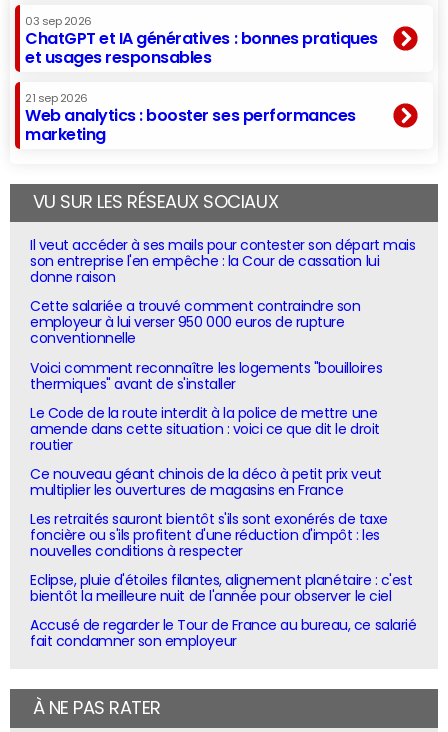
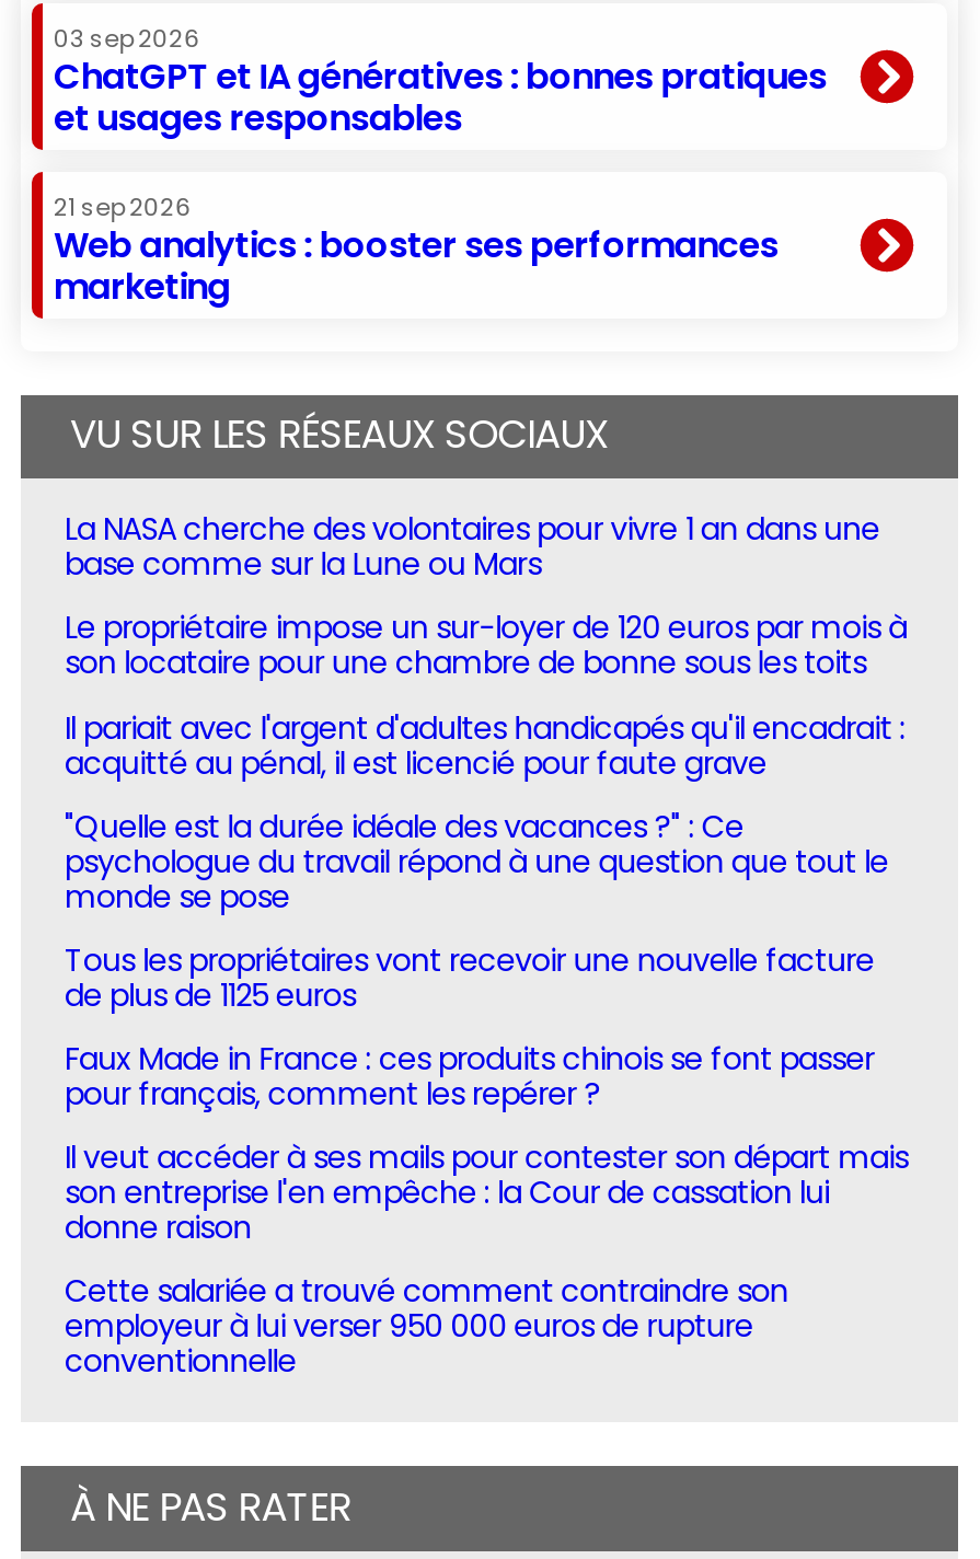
none -> [65,514,907,1109] La NASA cherche des volontaires pour vivre 1 an dans une | base comme sur la Lune ou Mars | Le propriétaire impose un sur-loyer de 120 euros par mois à | son locataire pour une chambre de bonne sous les toits | Il pariait avec l'argent d'adultes handicapés qu'il encadrait : | acquitté au pénal, il est licencié pour faute grave | "Quelle est la durée idéale des vacances ?" : Ce | psychologue du travail répond à une question que tout le | monde se pose | Tous les propriétaires vont recevoir une nouvelle facture | de plus de 1125 euros | Faux Made in France : ces produits chinois se font passer | pour français, comment les repérer ?
moved [30,238,415,345] -> [65,1142,908,1377]: Il veut accéder à ses mails pour contester son départ mais | son entreprise l'en empêche : la Cour de cassation lui | donne raison | Cette salariée a trouvé comment contraindre son | employeur à lui verser 950 000 euros de rupture | conventionnelle
[30,360,416,648] Voici comment reconnaître les logements "bouilloires | thermiques" avant de s'installer | Le Code de la route interdit à la police de mettre une | amende dans cette situation : voici ce que dit le droit | routier | Ce nouveau géant chinois de la déco à petit prix veut | multiplier les ouvertures de magasins en France | Les retraités sauront bientôt s'ils sont exonérés de taxe | foncière ou s'ils profitent d'une réduction d'impôt : les | nouvelles conditions à respecter | Eclipse, pluie d'étoiles filantes, alignement planétaire : c'est | bientôt la meilleure nuit de l'année pour observer le ciel | Accusé de regarder le Tour de France au bureau, ce salarié | fait condamner son employeur -> none

